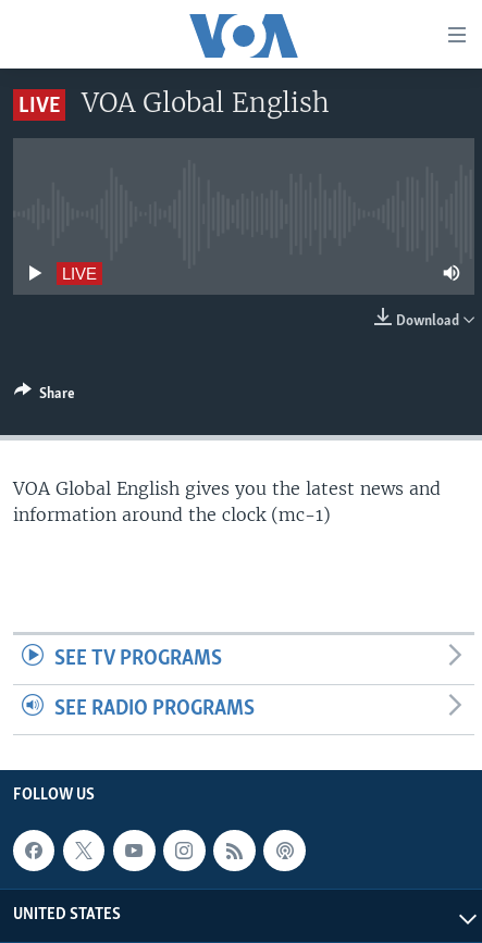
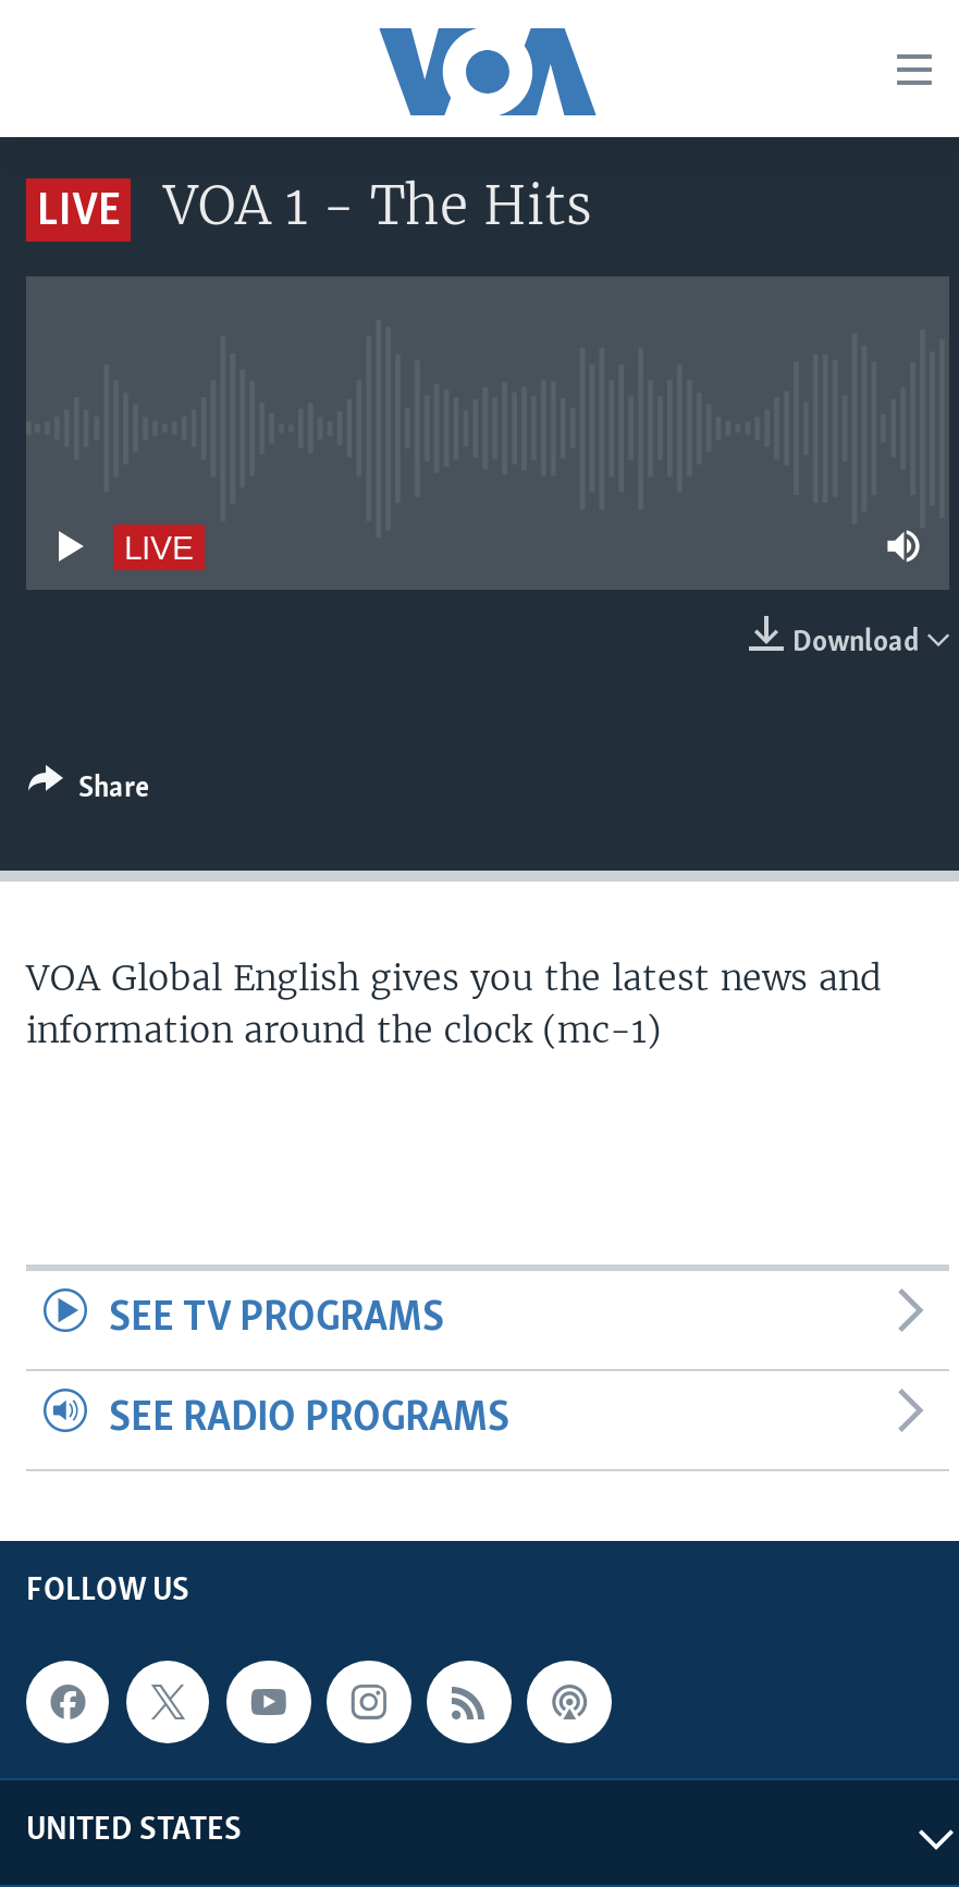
[82,86,330,120] VOA Global English -> [163,172,592,239] VOA 1 - The Hits

